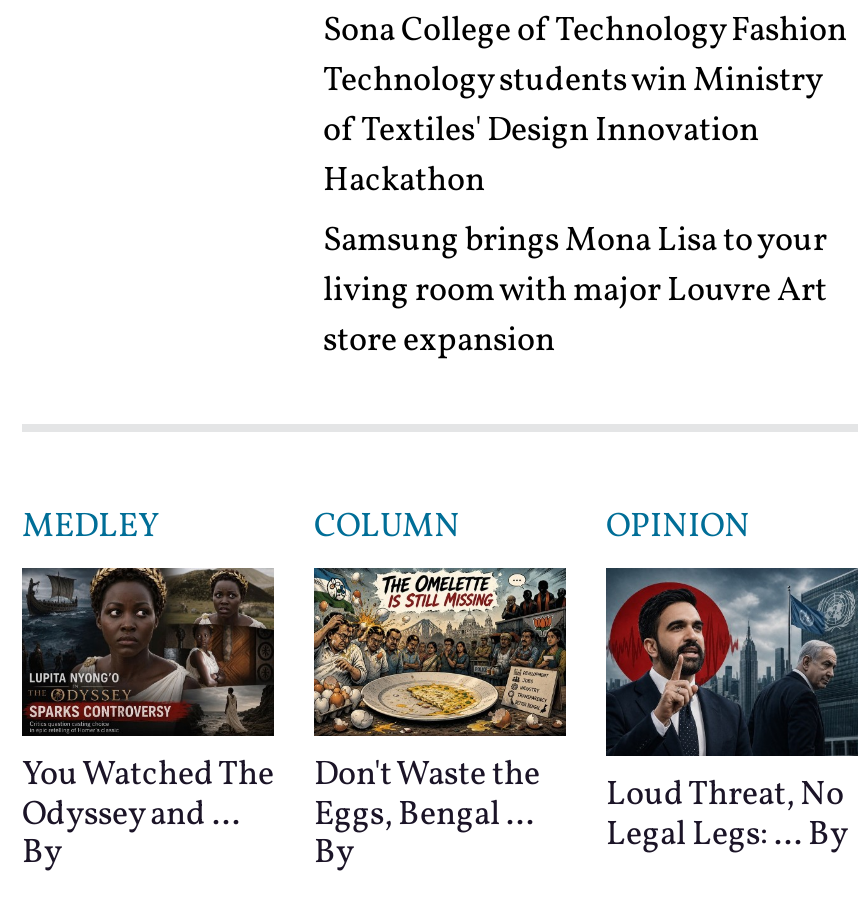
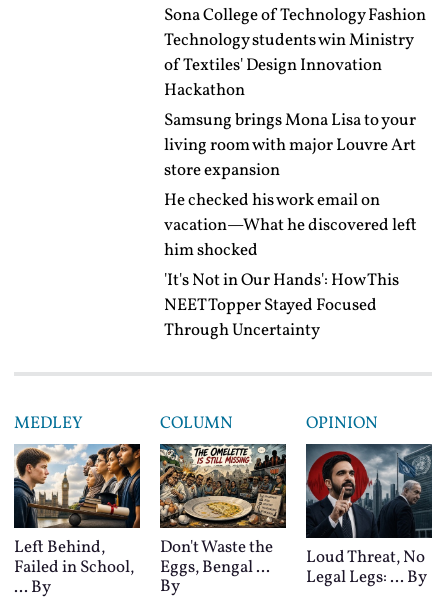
none -> [164,189,417,342] He checked his work email on | vacation—What he discovered left | him shocked | 'It's Not in Our Hands': How This | NEET Topper Stayed Focused | Through Uncertainty
[20,566,276,876] [image] | You Watched The | Odyssey and ... | By -> [14,443,141,599] [image] | Left Behind, | Failed in School, | ... By

